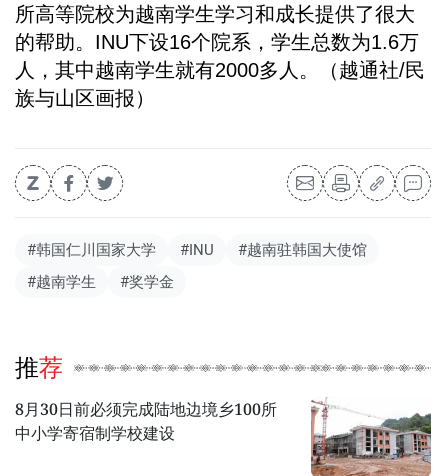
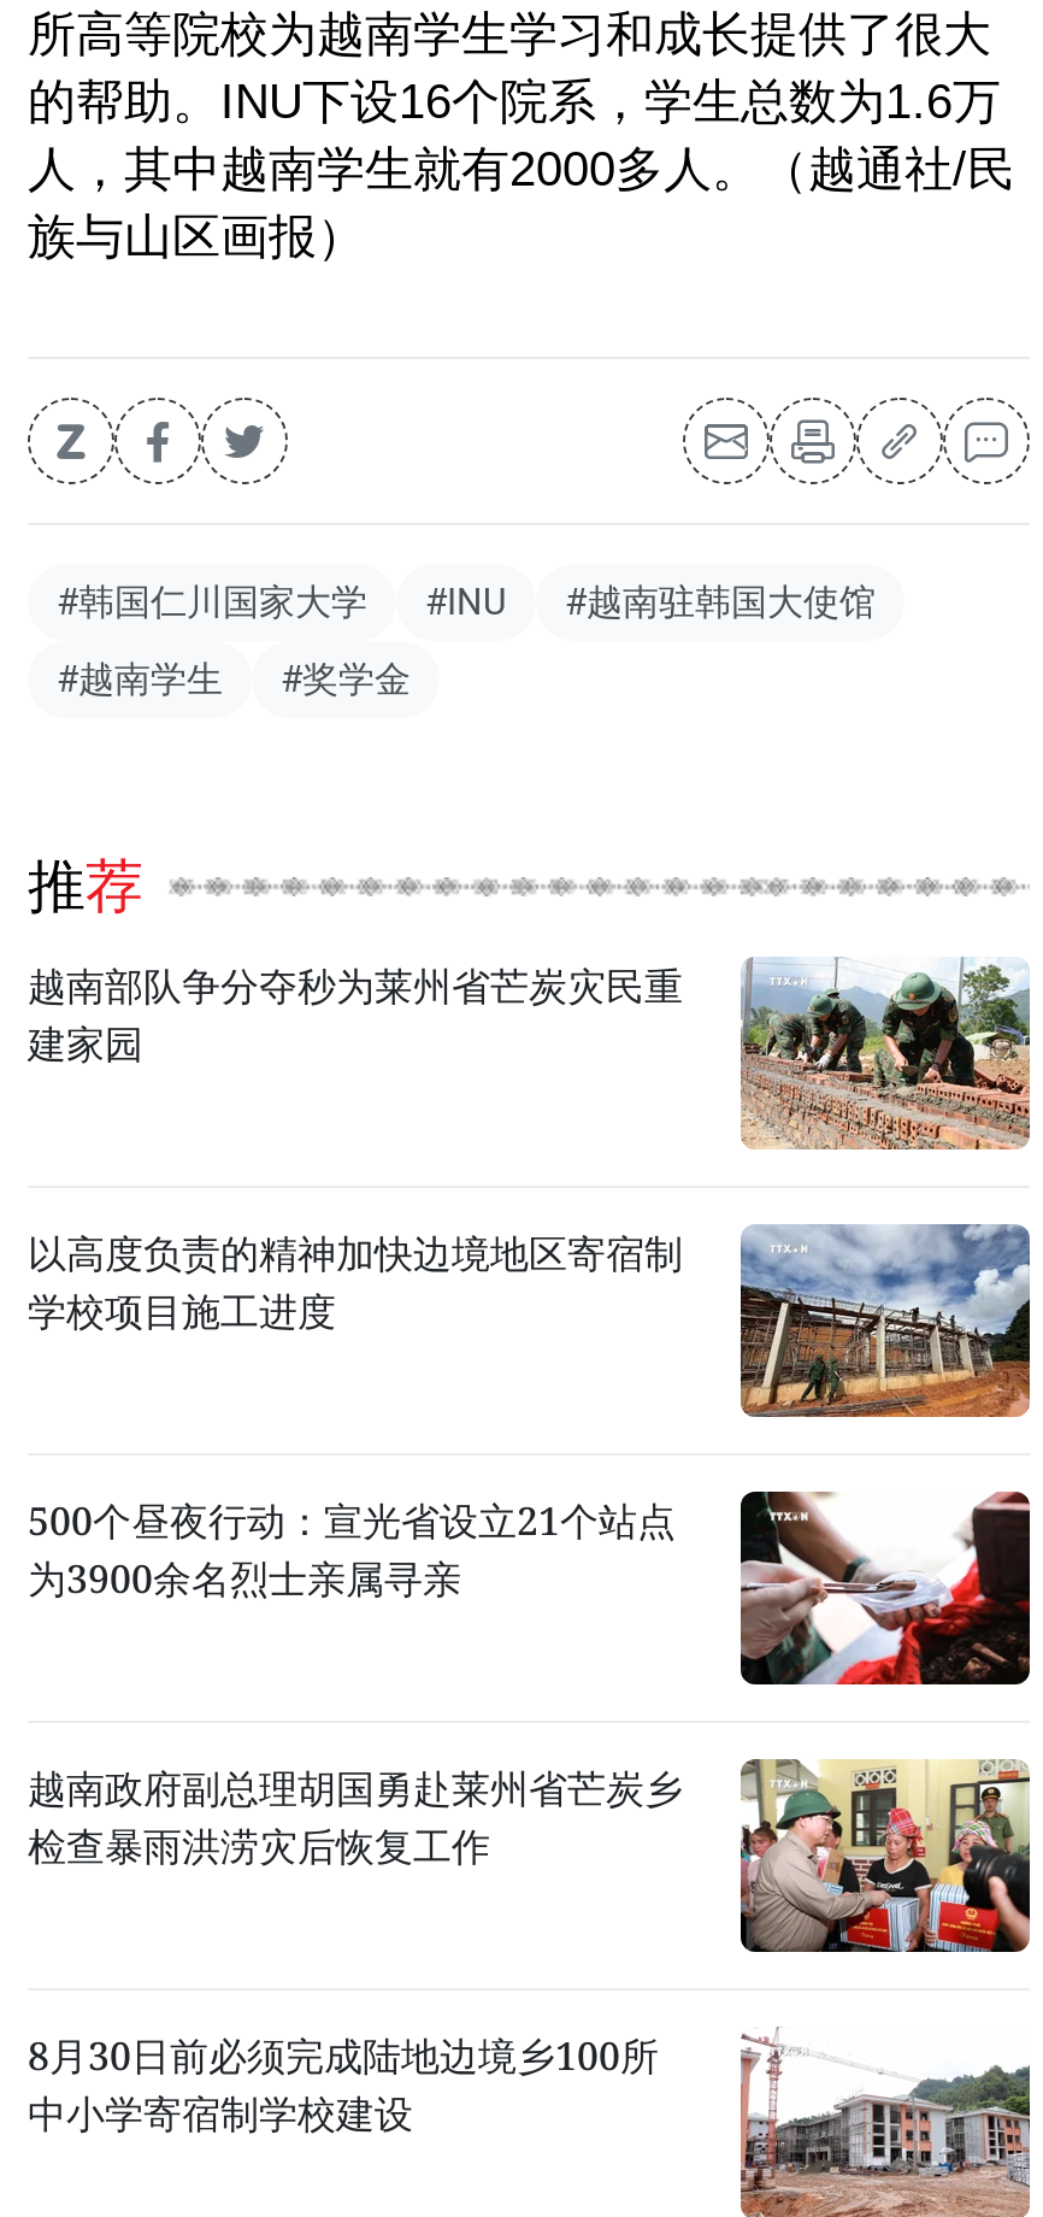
none -> [28,957,1030,1152] [image] | 越南部队争分夺秒为莱州省芒炭灾民重 | 建家园
none -> [28,1222,1032,1419] [image] | 以高度负责的精神加快边境地区寄宿制 | 学校项目施工进度
none -> [28,1489,1032,1696] [image] | 500个昼夜行动：宣光省设立21个站点 | 为3900余名烈士亲属寻亲
none -> [28,1757,1032,1964] [image] | 越南政府副总理胡国勇赴莱州省芒炭乡 | 检查暴雨洪涝灾后恢复工作

